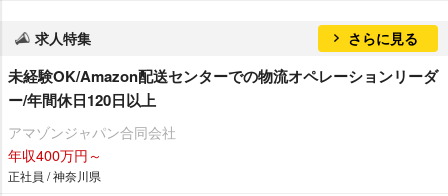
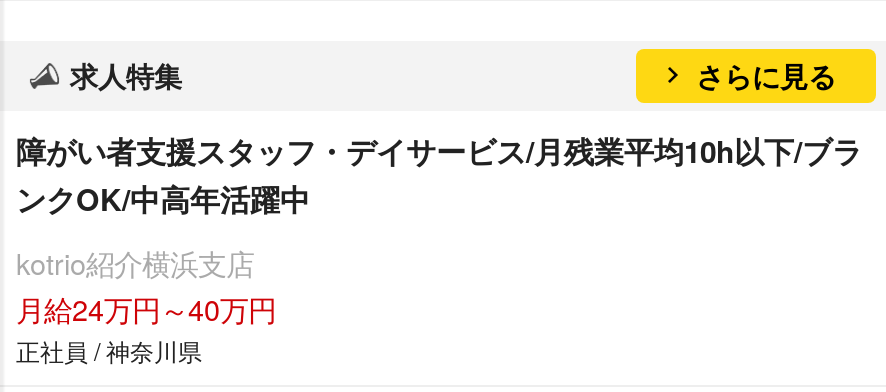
[8,65,438,111] 未経験OK/Amazon配送センターでの物流オペレーションリーダ | ー/年間休日120日以上 -> [16,129,862,221] 障がい者支援スタッフ・デイサービス/月残業平均10h以下/ブラ | ンクOK/中高年活躍中
[8,121,176,165] アマゾンジャパン合同会社 | 年収400万円～ -> [16,241,276,329] kotrio紹介横浜支店 | 月給24万円～40万円

